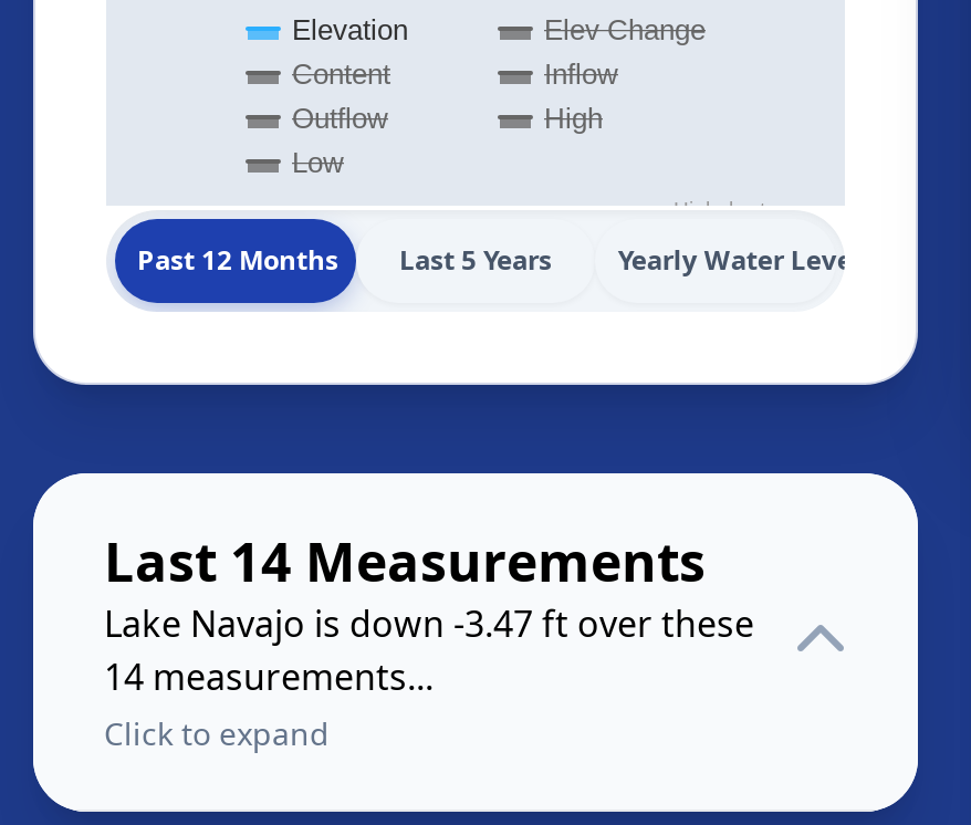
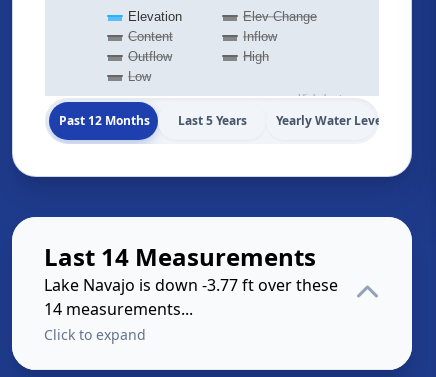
[104,599,754,648] Lake Navajo is down -3.47 ft over these -> [44,274,338,296] Lake Navajo is down -3.77 ft over these

